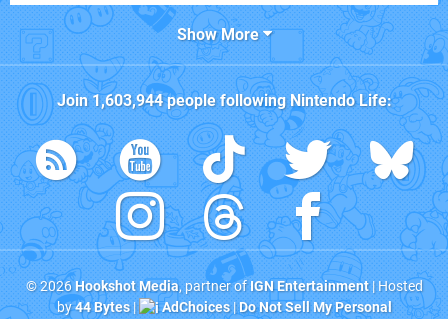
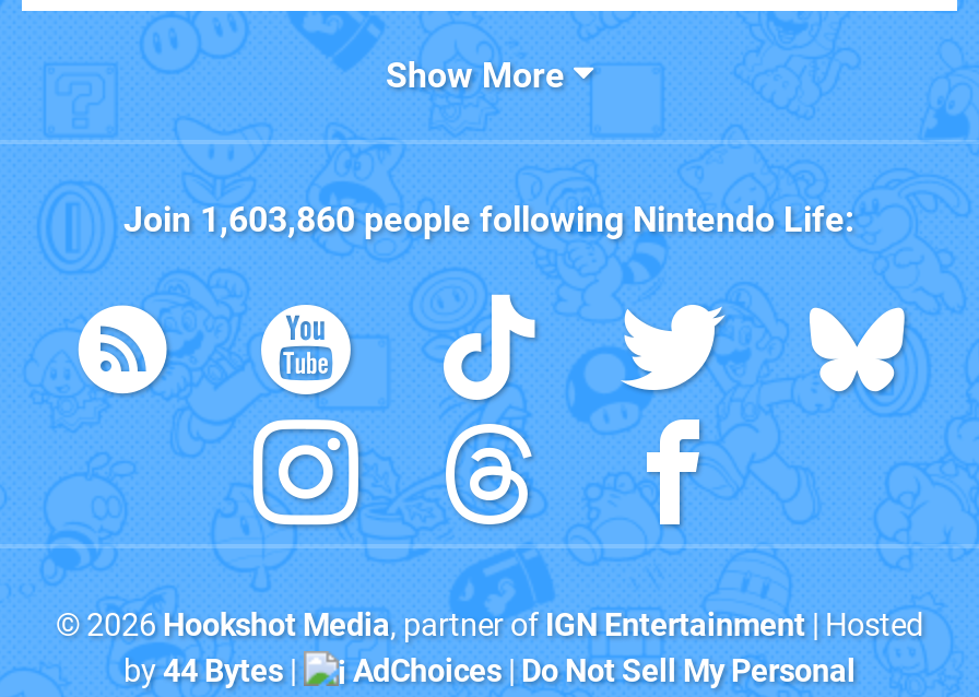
[56,91,391,110] Join 1,603,944 people following Nintendo Life: -> [123,199,856,241] Join 1,603,860 people following Nintendo Life:

